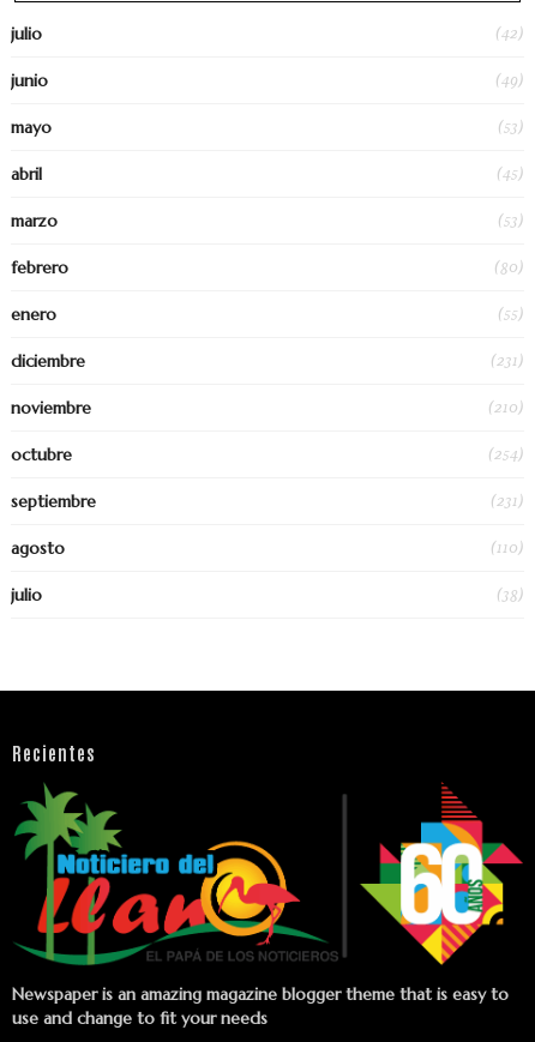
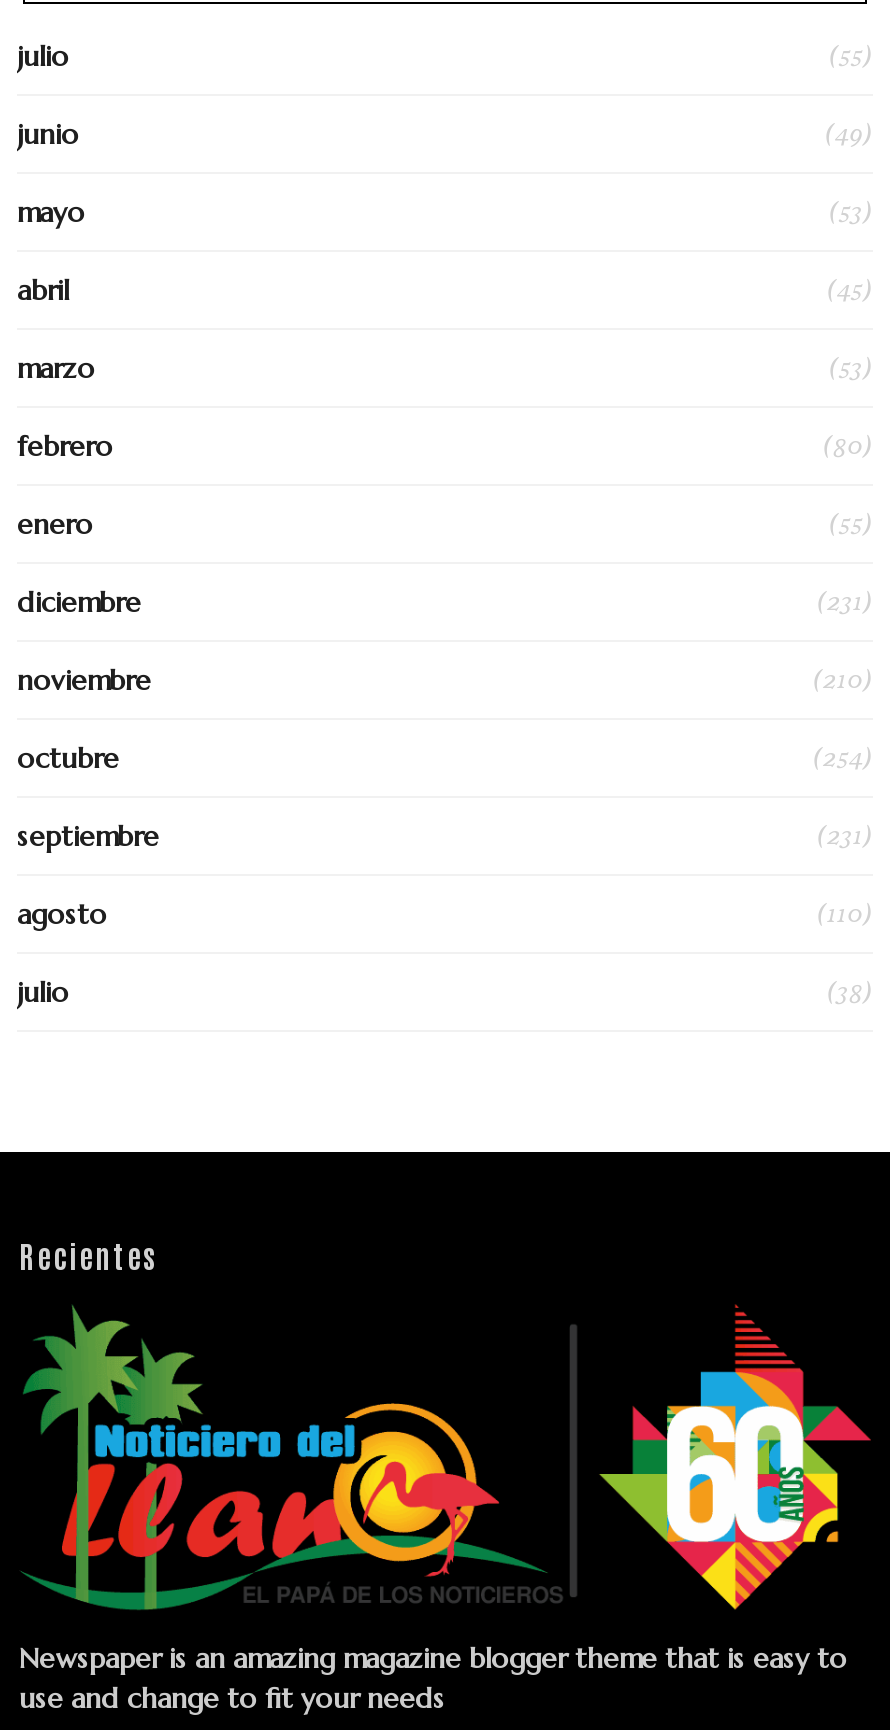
[495,22,524,45] (42) -> [829,36,873,74] (55)

